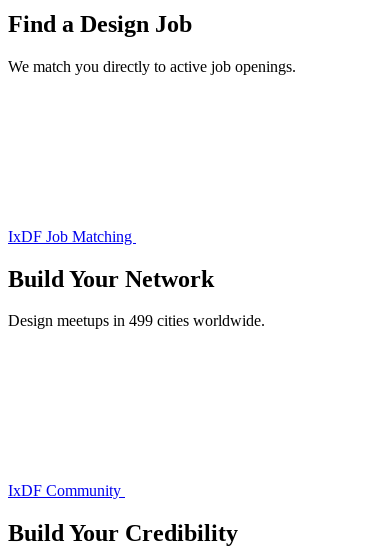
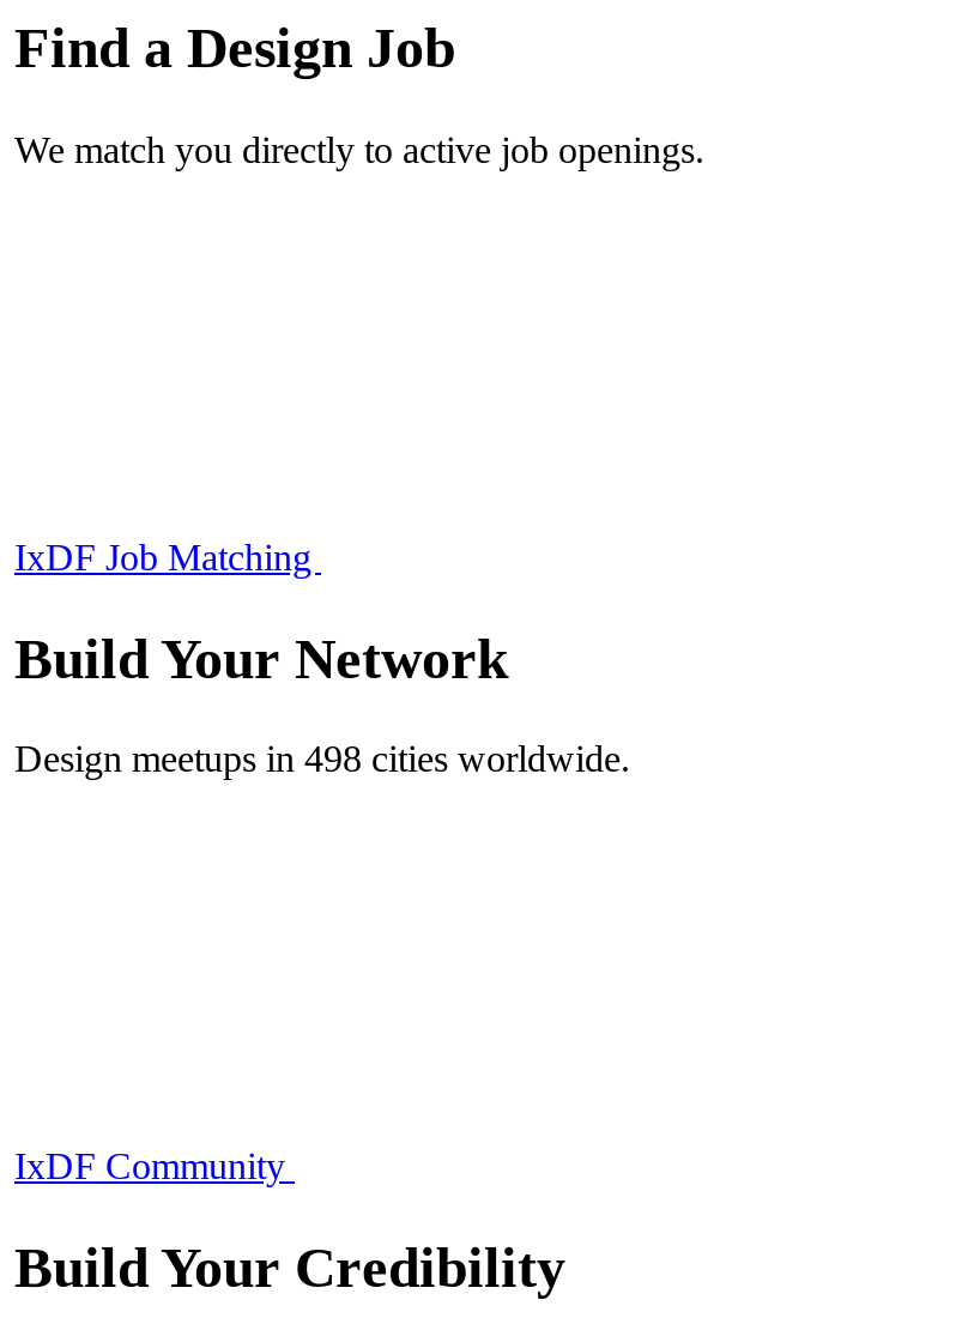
[8,312,265,329] Design meetups in 499 cities worldwide. -> [14,739,630,780] Design meetups in 498 cities worldwide.

